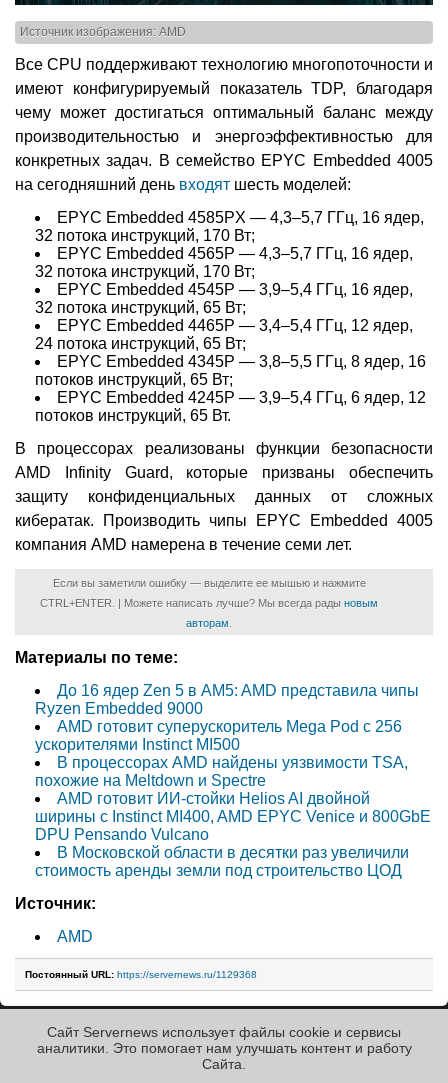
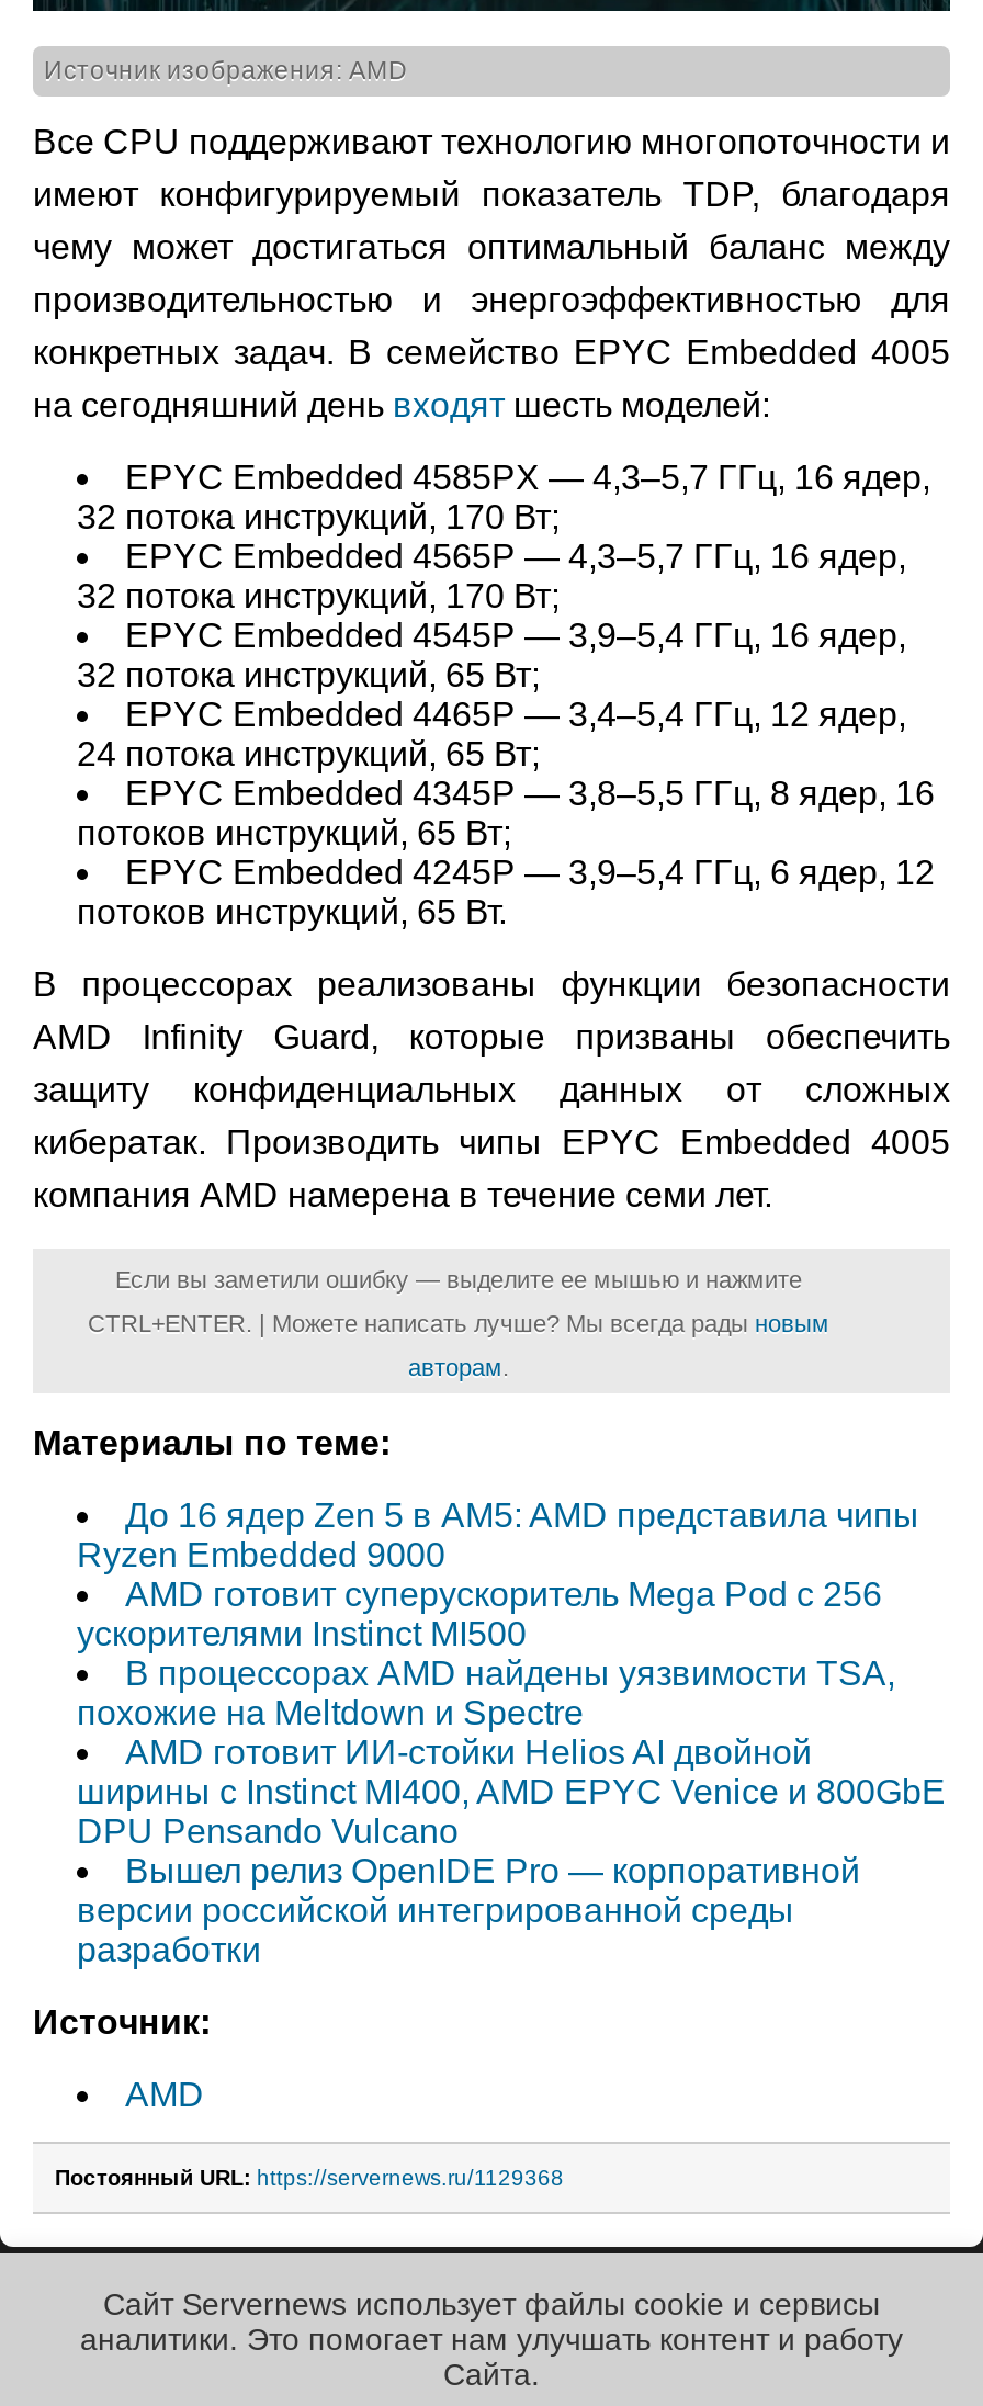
[35,844,409,879] В Московской области в десятки раз увеличили | стоимость аренды земли под строительство ЦОД -> [77,1852,860,1968] Вышел релиз OpenIDE Pro — корпоративной | версии российской интегрированной среды | разработки

